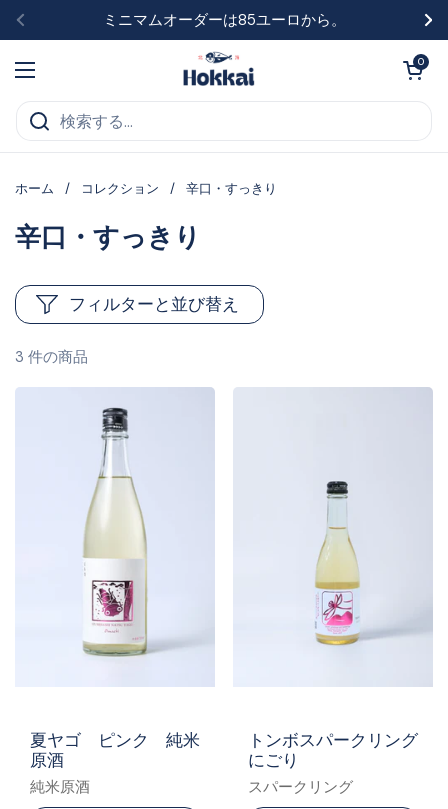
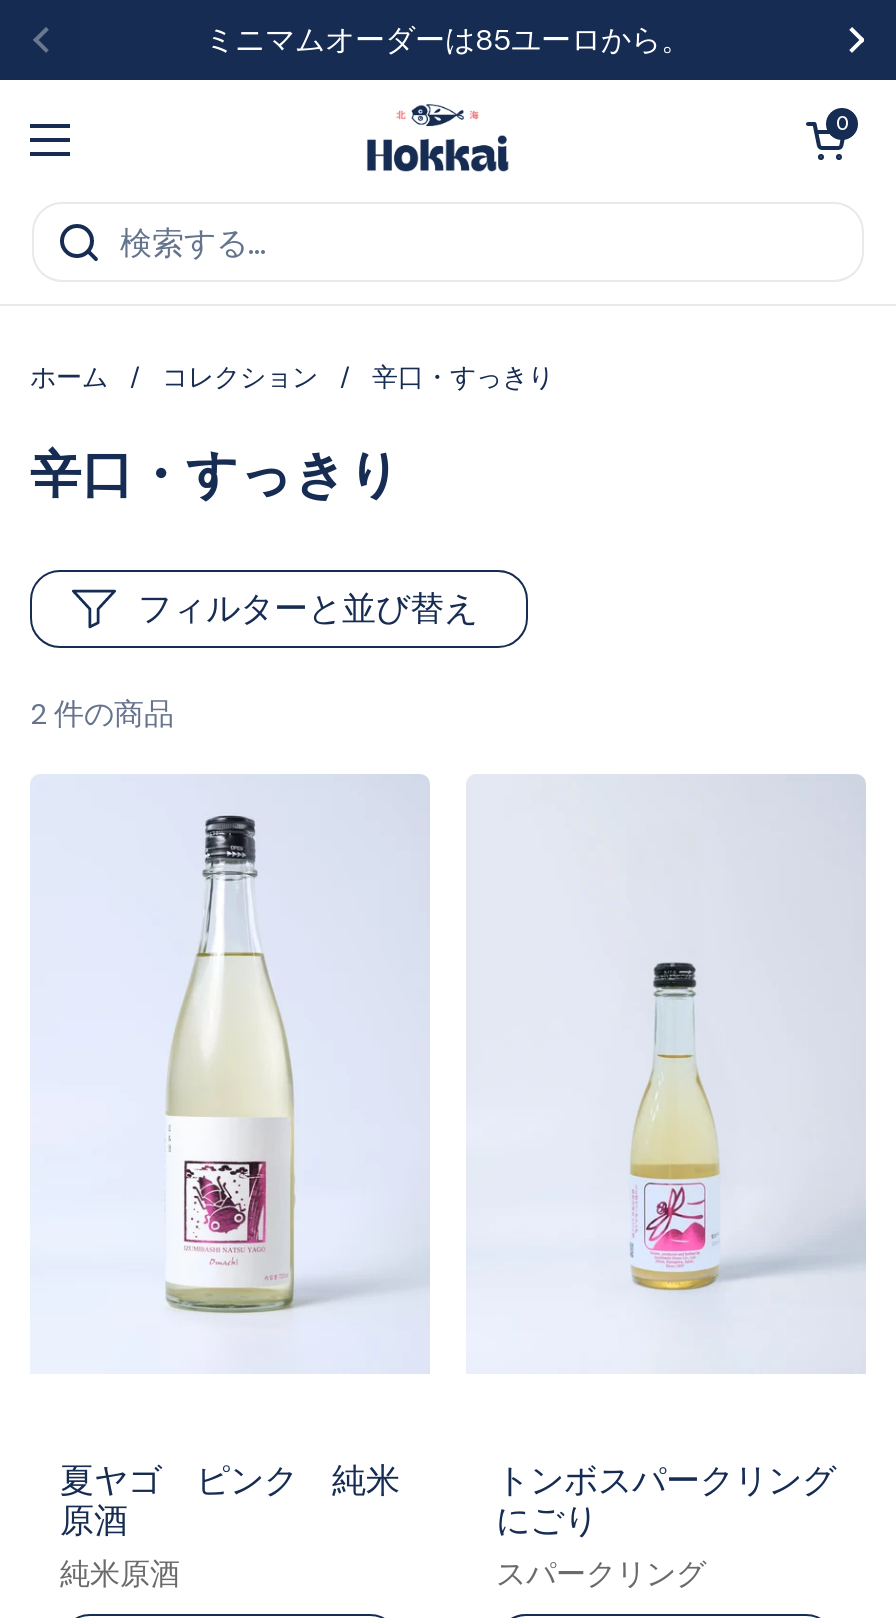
[15,347,88,367] 3 件の商品 -> [30,694,174,734] 2 件の商品

